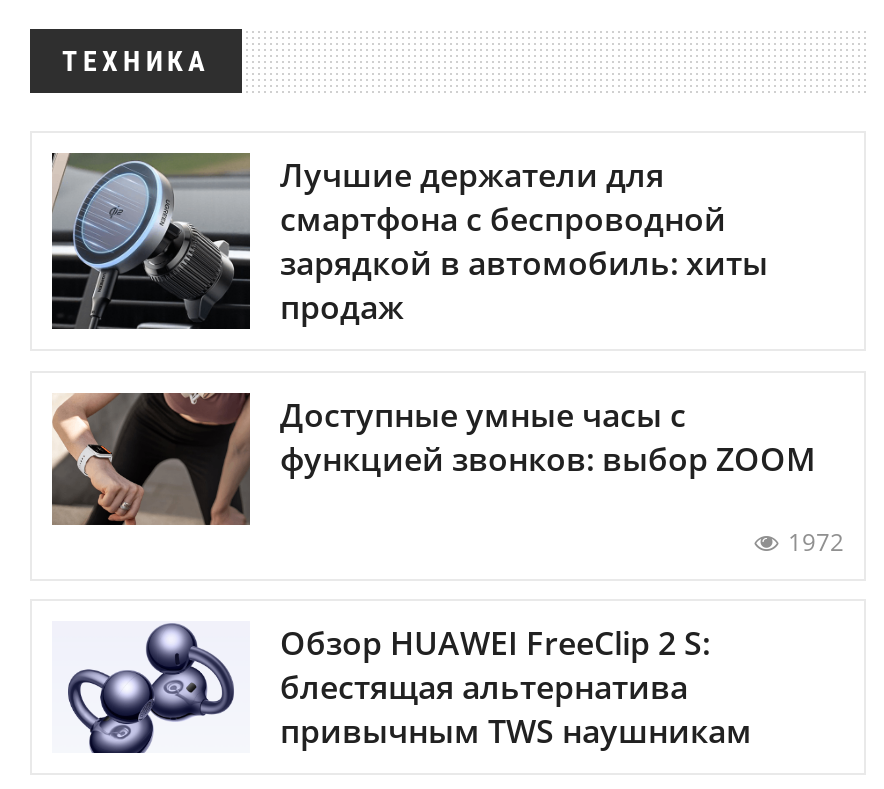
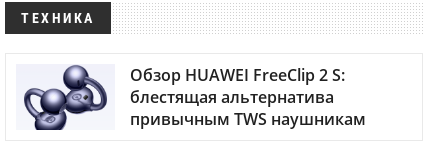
[50,150,844,558] [image] | Лучшие держатели для | смартфона с беспроводной | зарядкой в автомобиль: хиты | продаж | Доступные умные часы с | функцией звонков: выбор ZOOM | 1972 -> none
[50,390,252,526] [image] -> none

